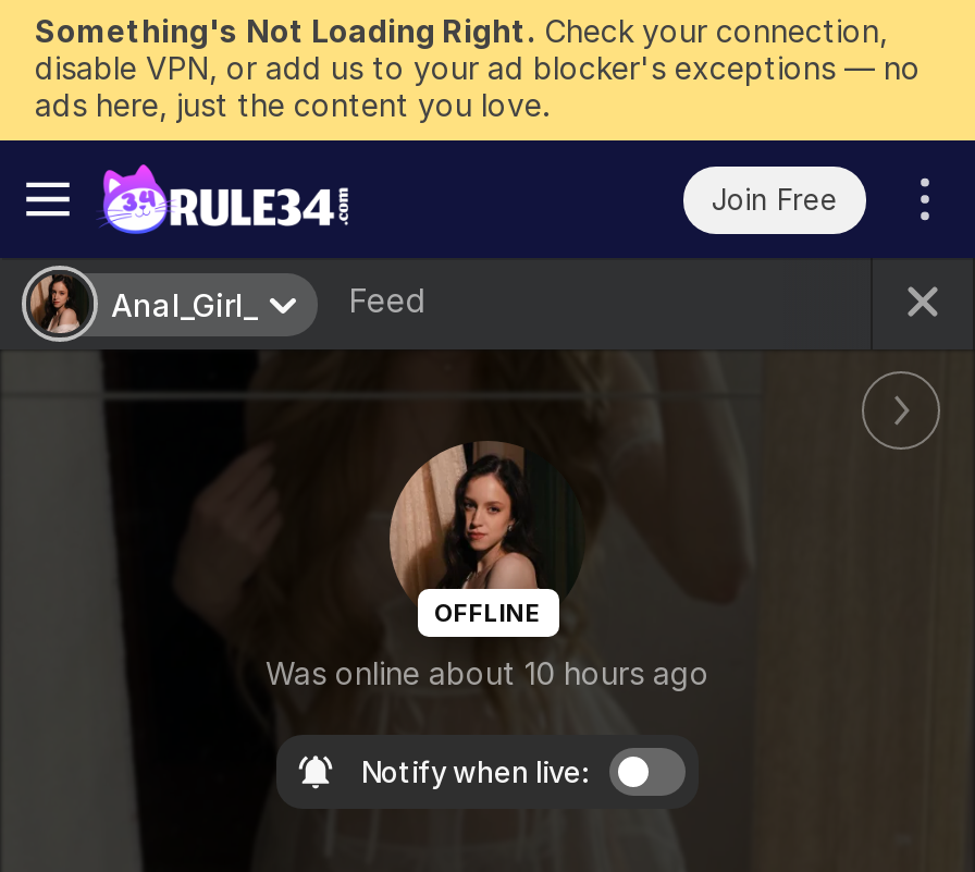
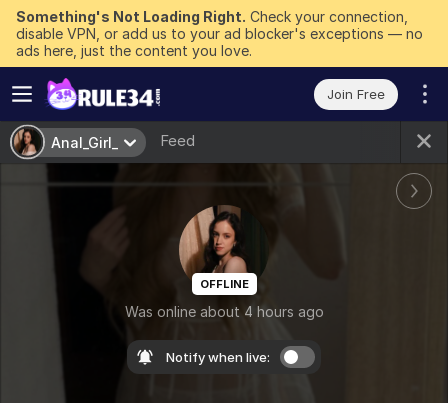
[266,653,709,690] Was online about 10 hours ago -> [124,302,323,319] Was online about 4 hours ago

